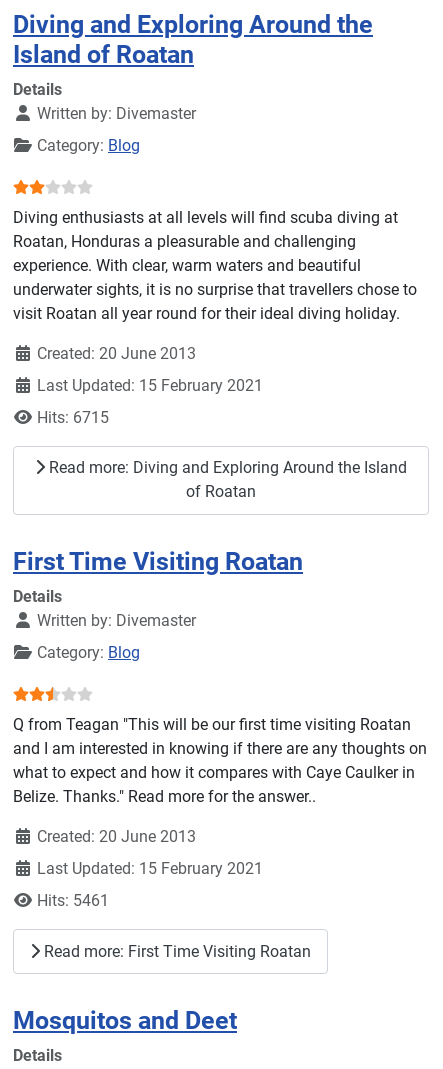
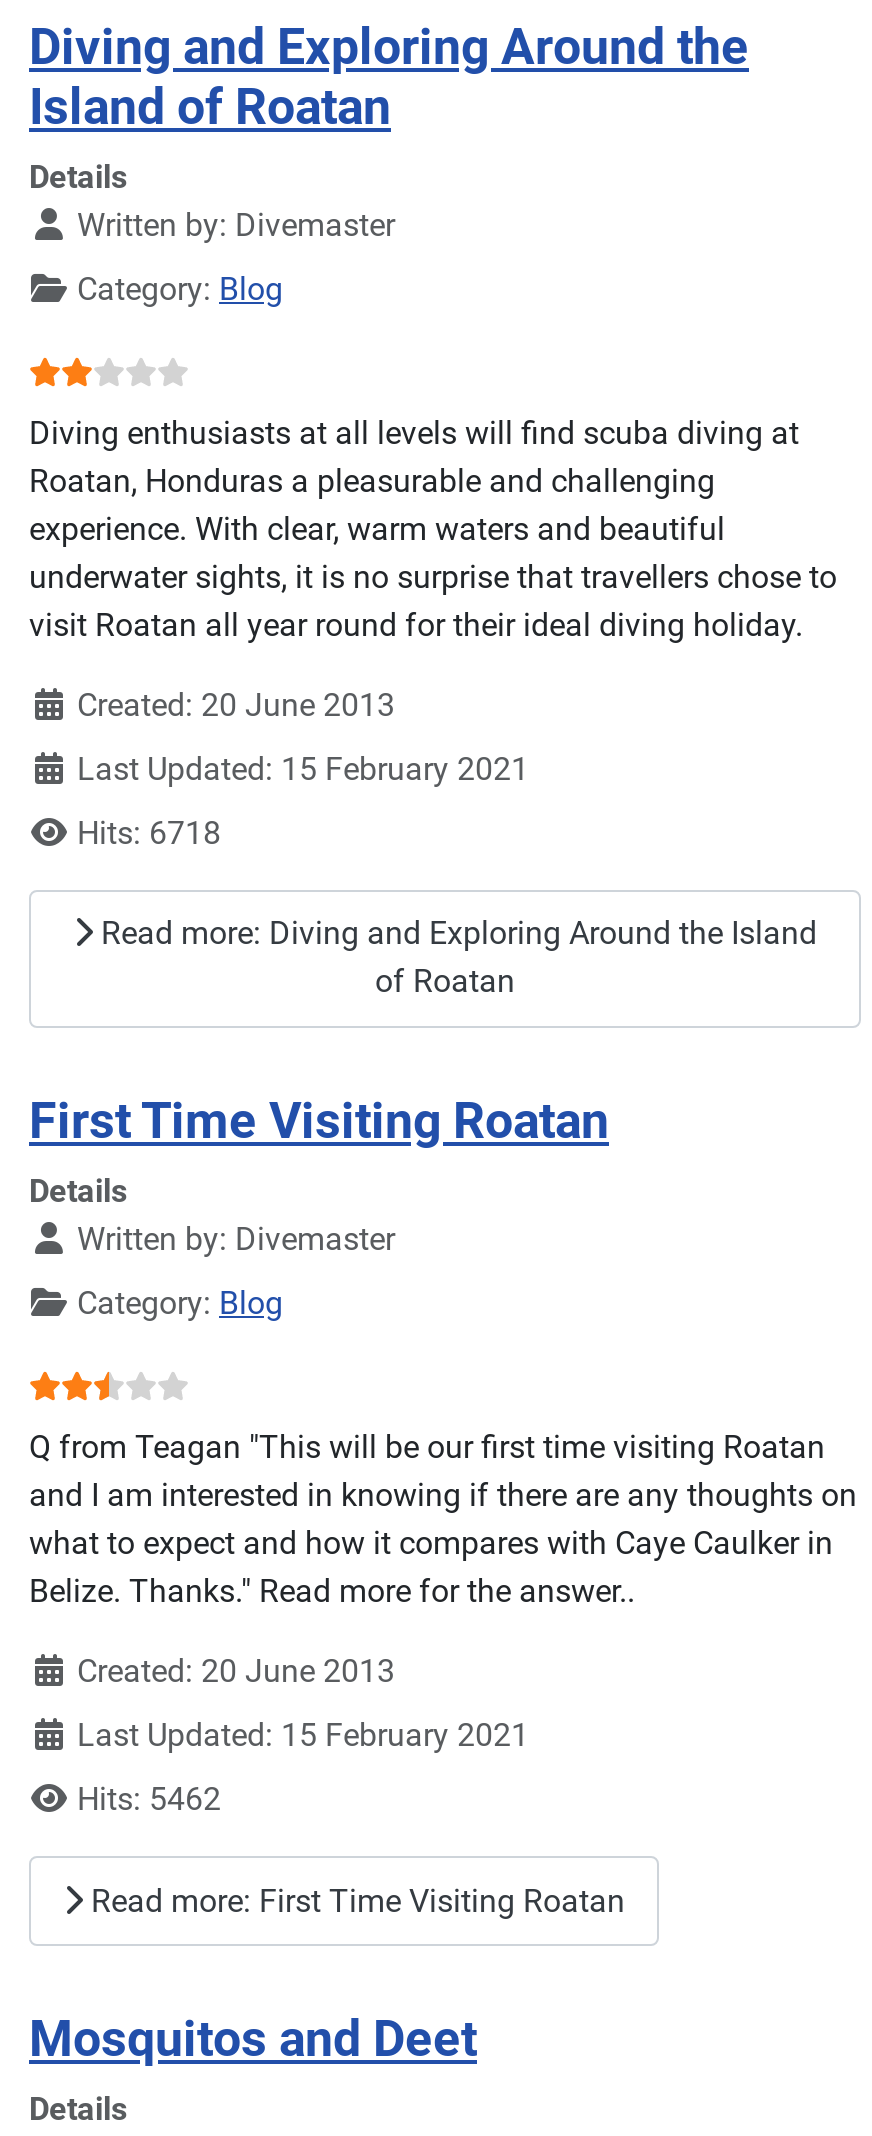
[37,408,109,427] Hits: 6715 -> [77,814,221,852] Hits: 6718
[37,891,109,910] Hits: 5461 -> [77,1780,221,1818] Hits: 5462

